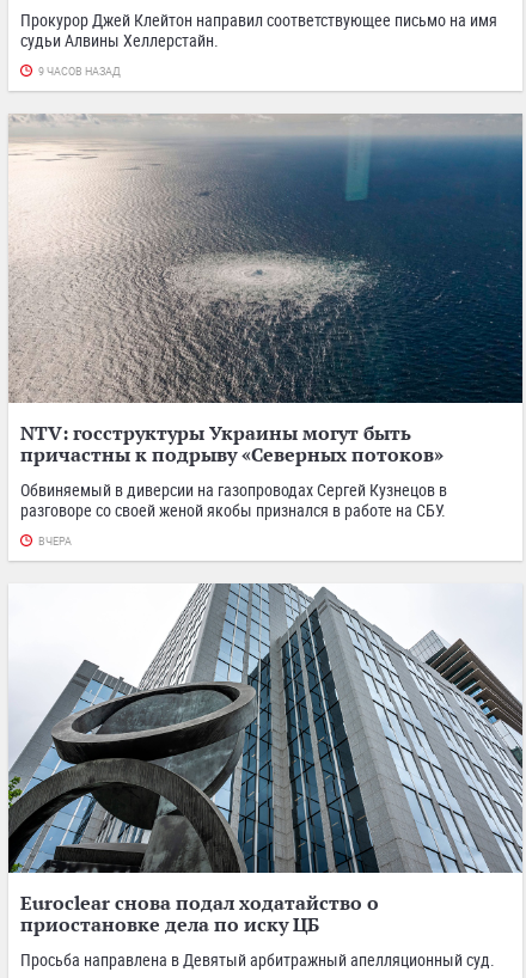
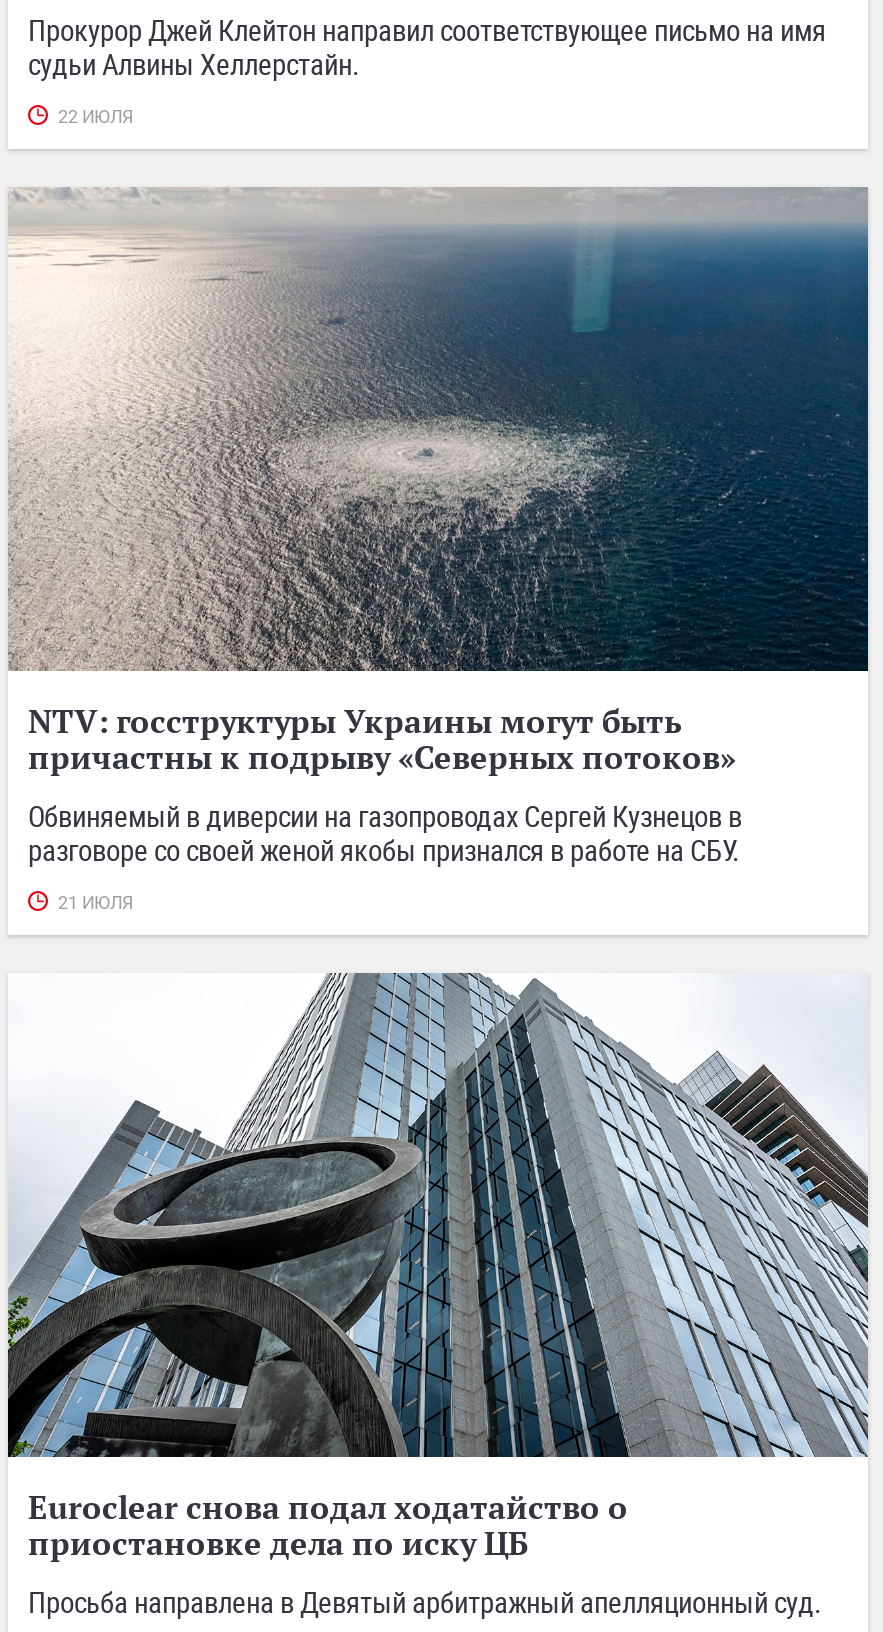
[38,66,121,78] 9 ЧАСОВ НАЗАД -> [58,107,134,127] 22 ИЮЛЯ
[38,535,72,547] ВЧЕРА -> [58,893,134,913] 21 ИЮЛЯ

